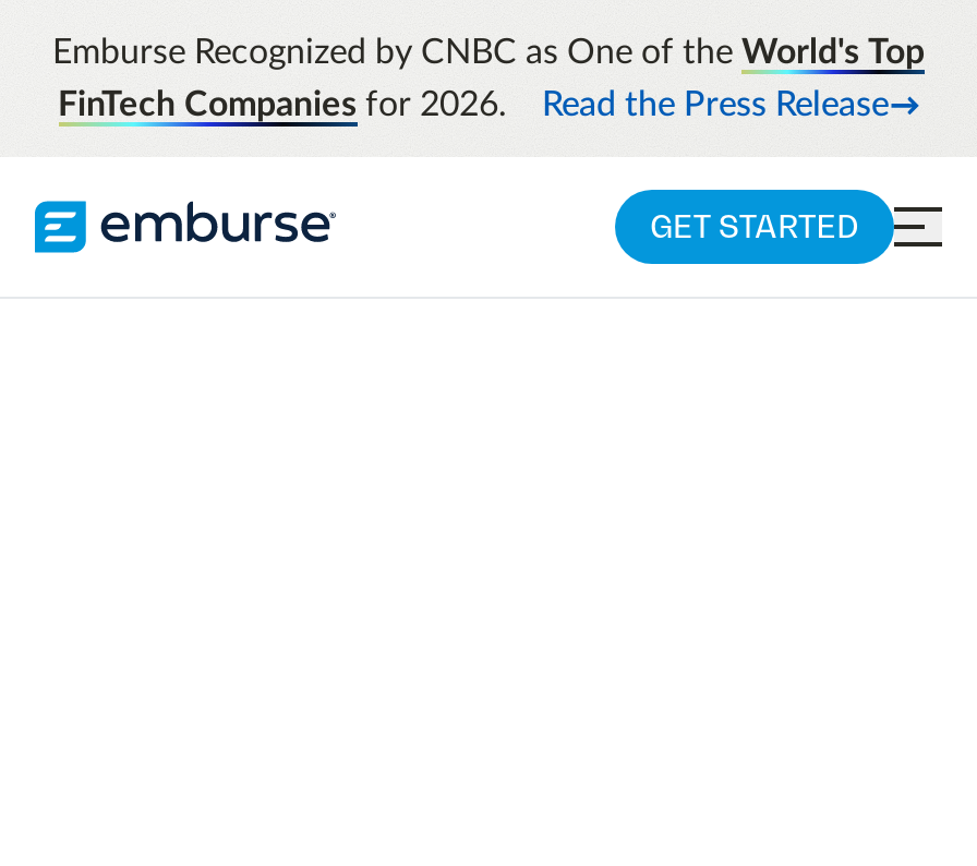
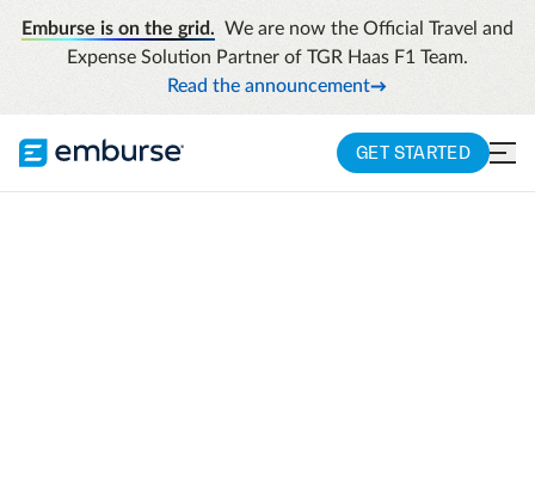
[52,35,925,122] Emburse Recognized by CNBC as One of the World's Top | FinTech Companies for 2026. | Read the Press Release -> [21,19,514,96] Emburse is on the grid. We are now the Official Travel and | Expense Solution Partner of TGR Haas F1 Team. | Read the announcement

